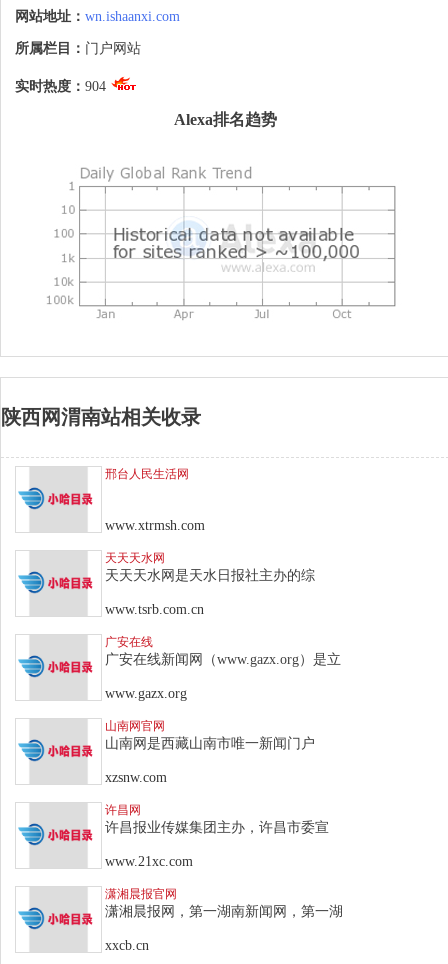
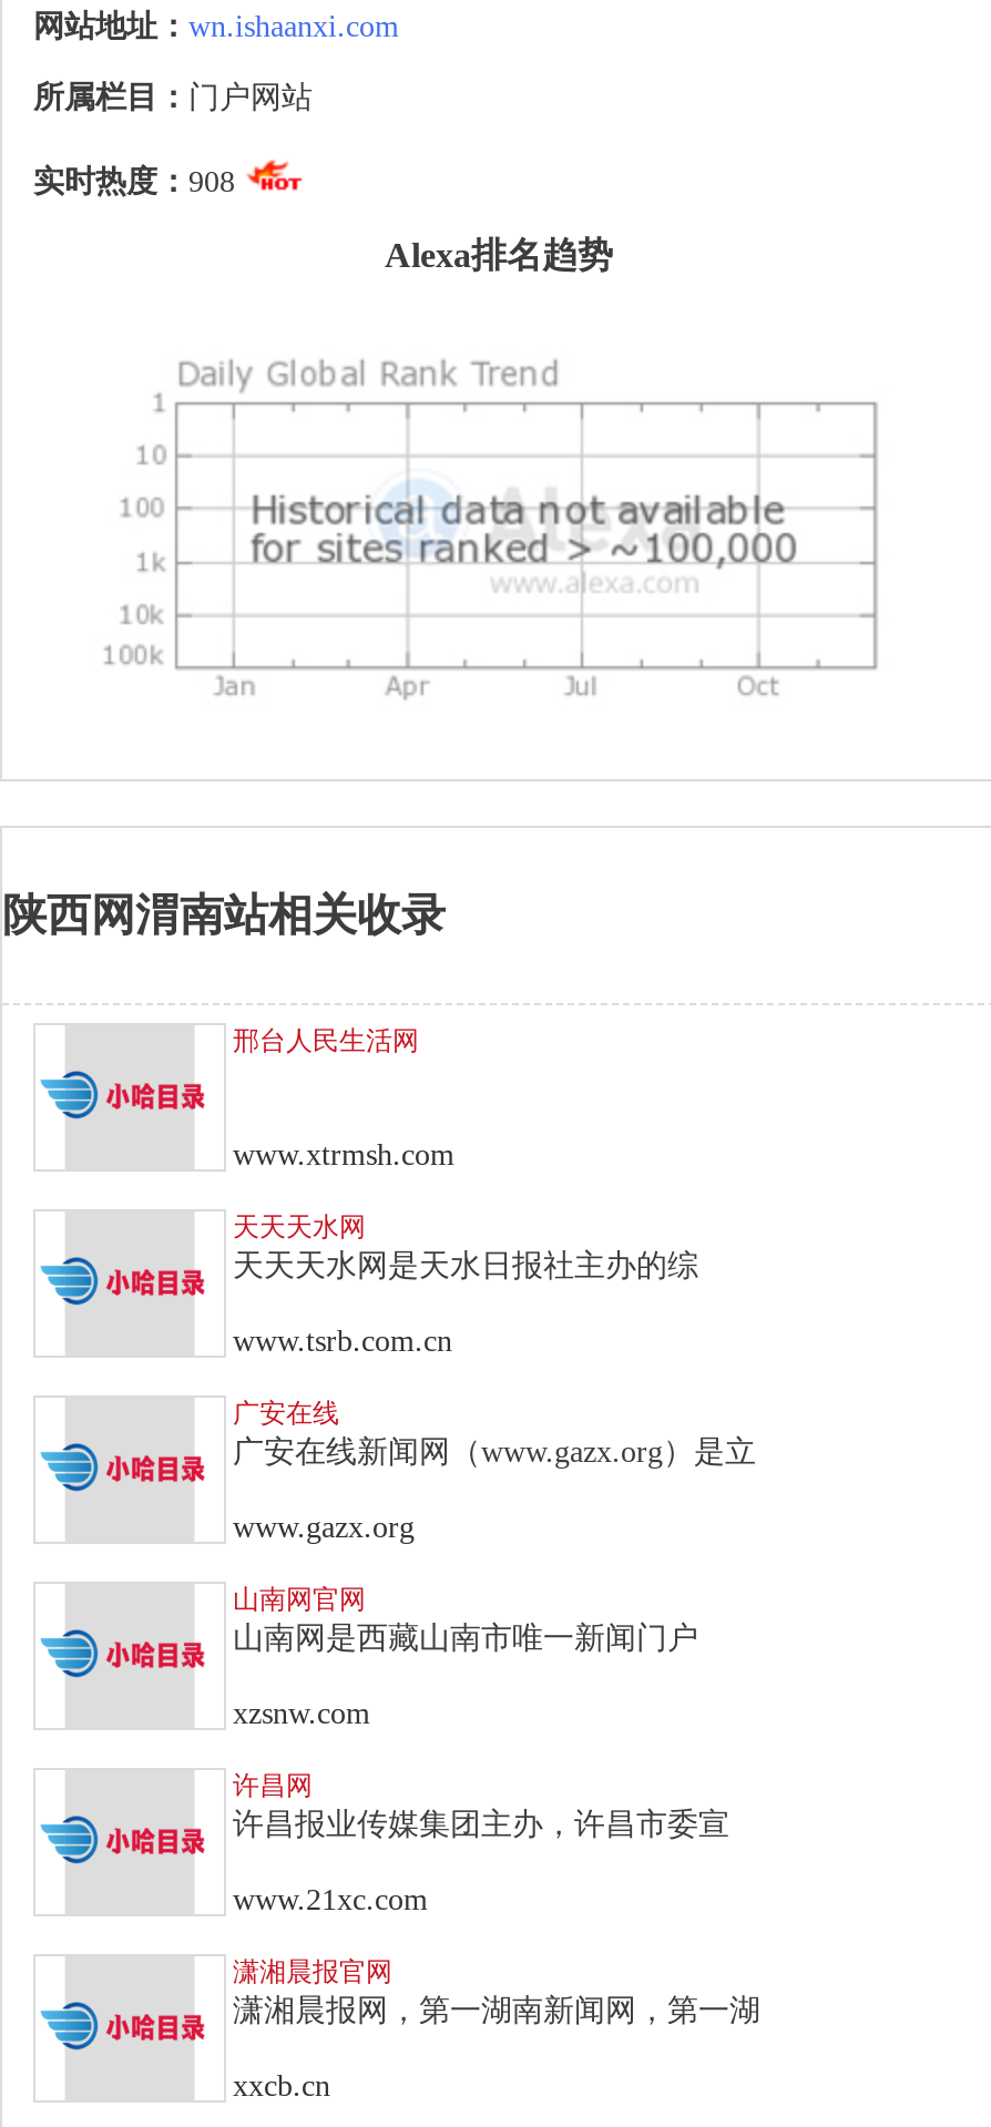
[15,79,110,94] 实时热度：904 -> [33,165,244,199] 实时热度：908

